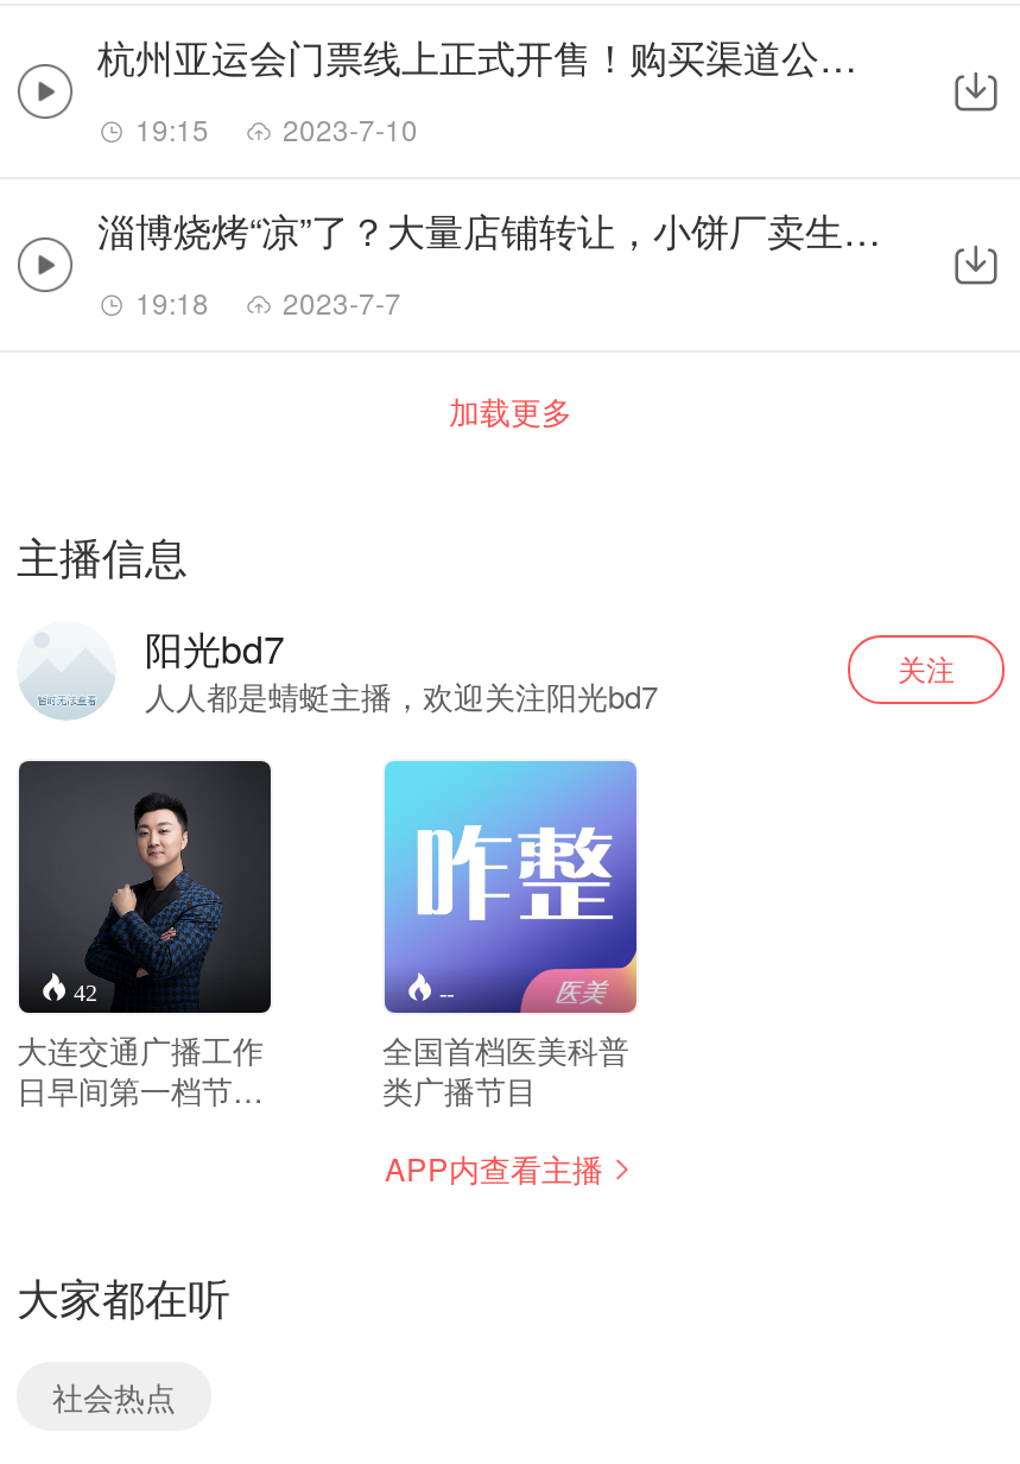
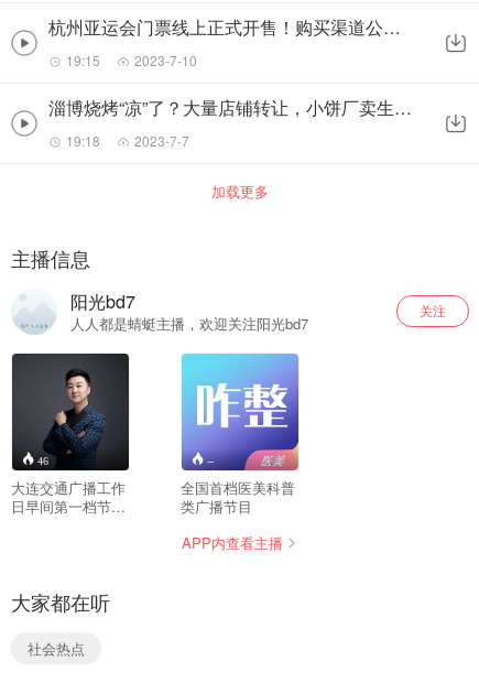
[74,981,97,1007] 42 -> [37,456,48,468] 46

